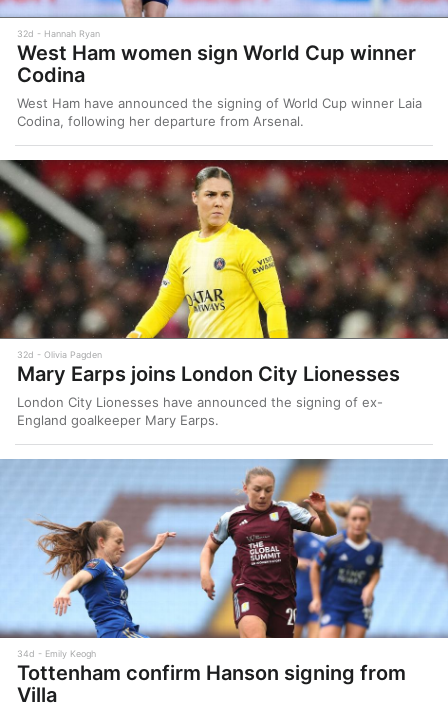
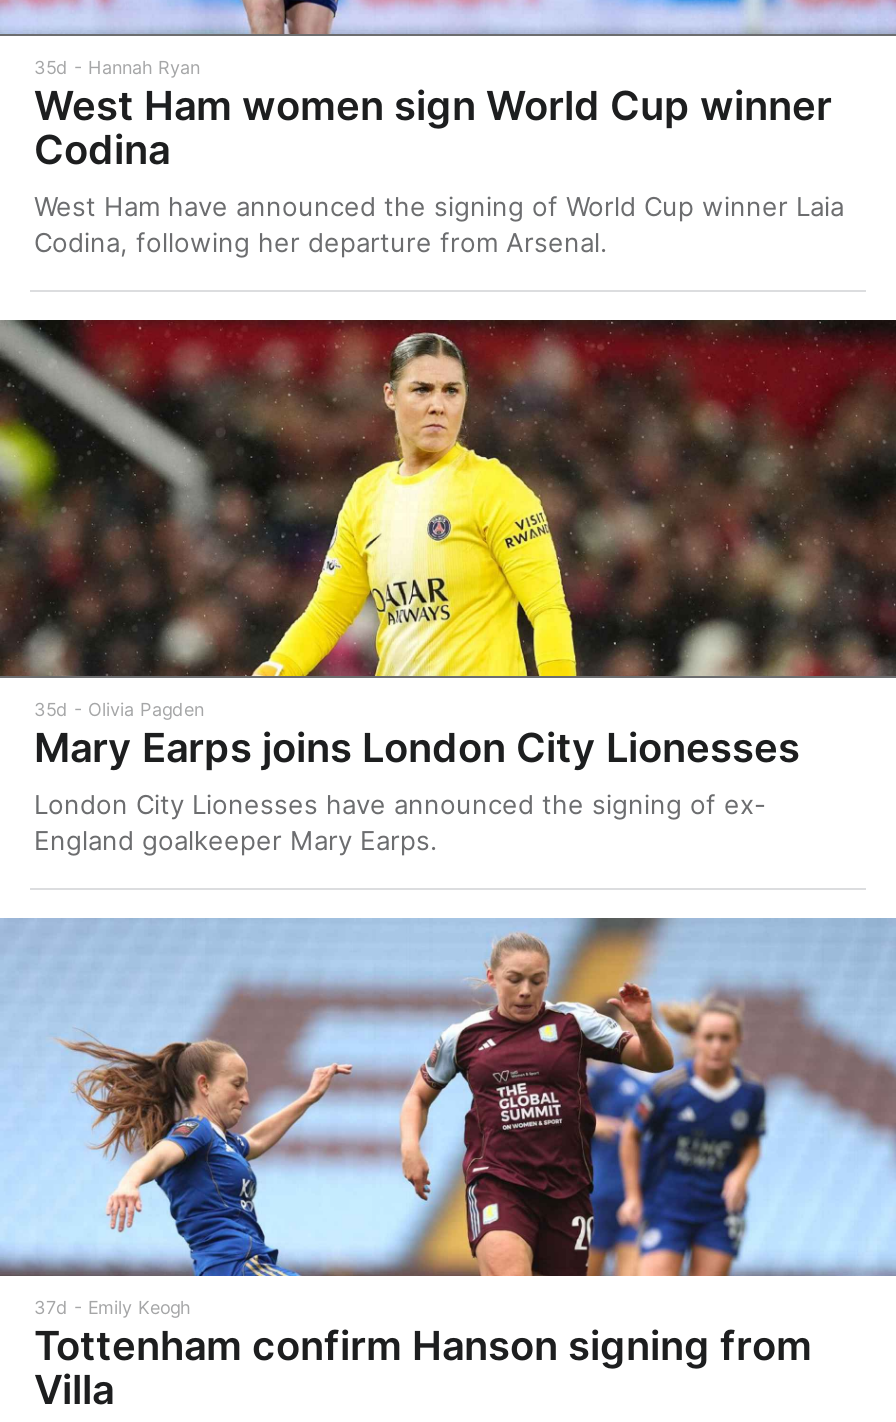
[17,28,100,39] 32d Hannah Ryan -> [34,55,200,77] 35d Hannah Ryan
[17,349,102,360] 32d Olivia Pagden -> [34,698,204,720] 35d Olivia Pagden
[17,648,96,659] 34d Emily Keogh -> [34,1296,190,1318] 37d Emily Keogh

